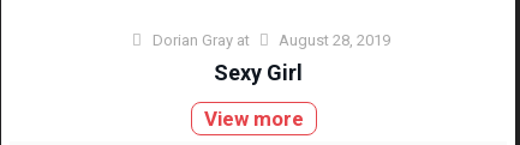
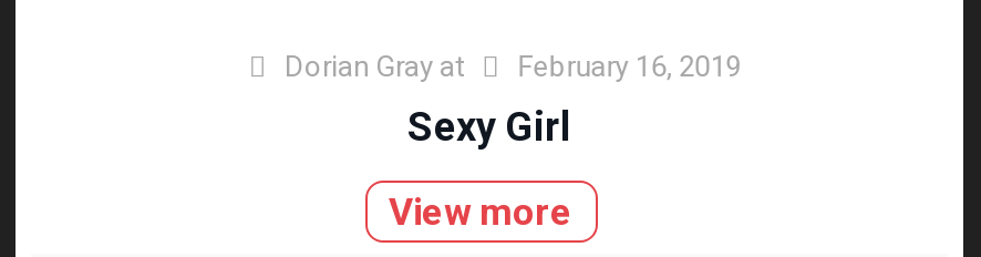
[152,31,390,49] Dorian Gray at August 28, 2019 -> [285,49,741,82] Dorian Gray at February 16, 2019

